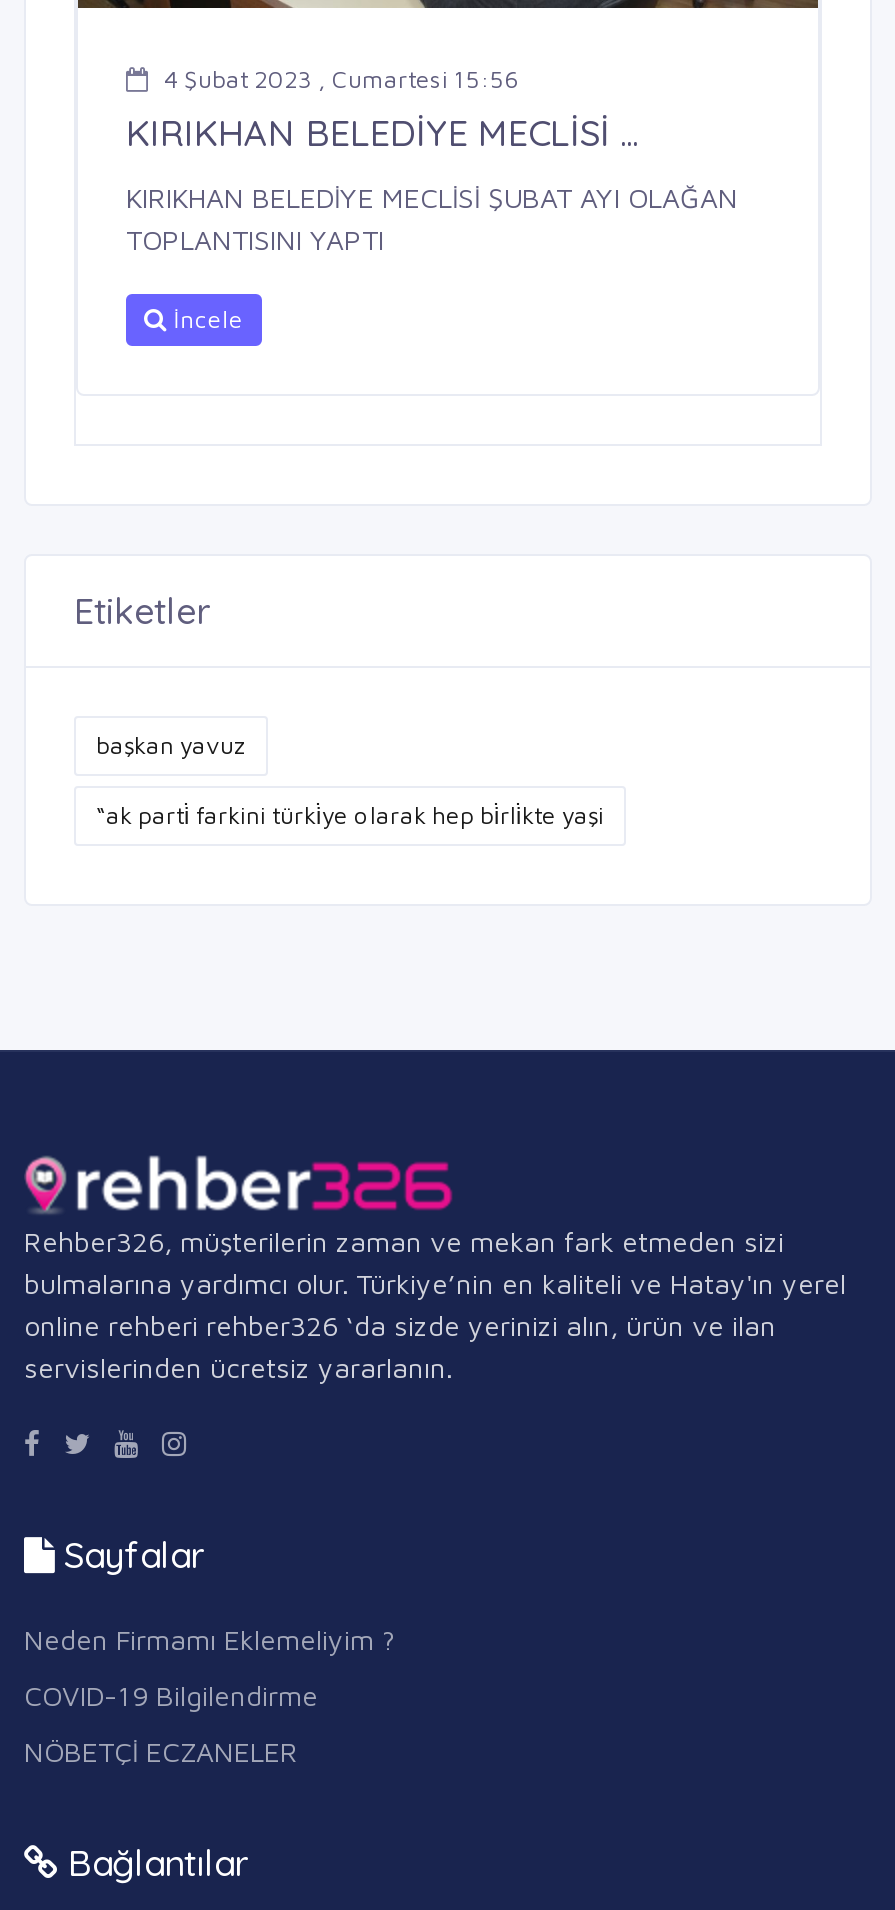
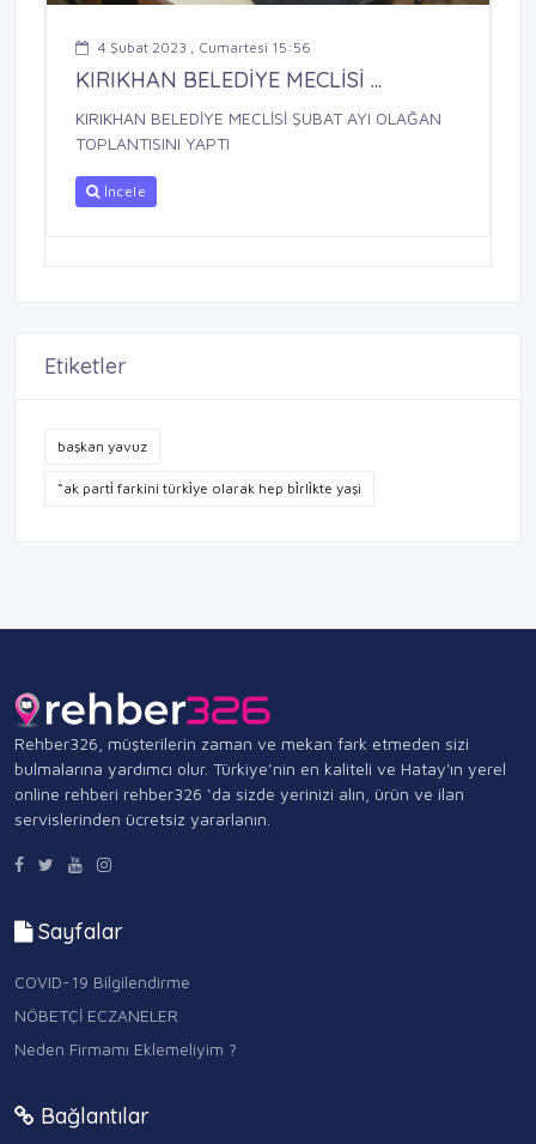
moved [24,1623,396,1657] -> [14,1039,237,1059]: Neden Firmamı Eklemeliyim ?
moved [24,1679,318,1769] -> [14,972,190,1026]: COVID-19 Bilgilendirme | NÖBETÇİ ECZANELER

